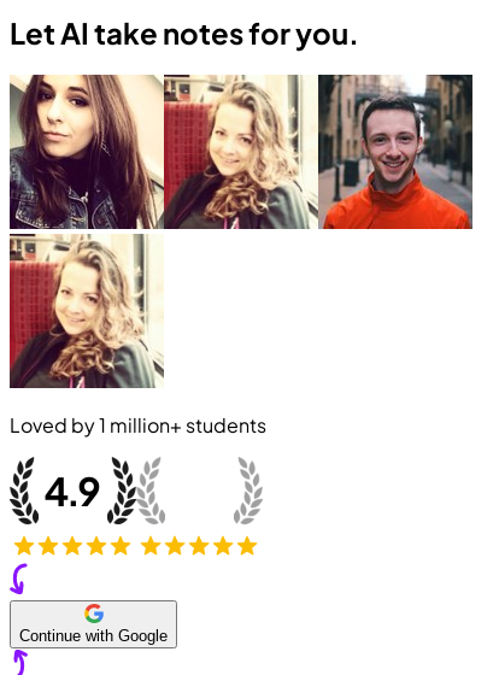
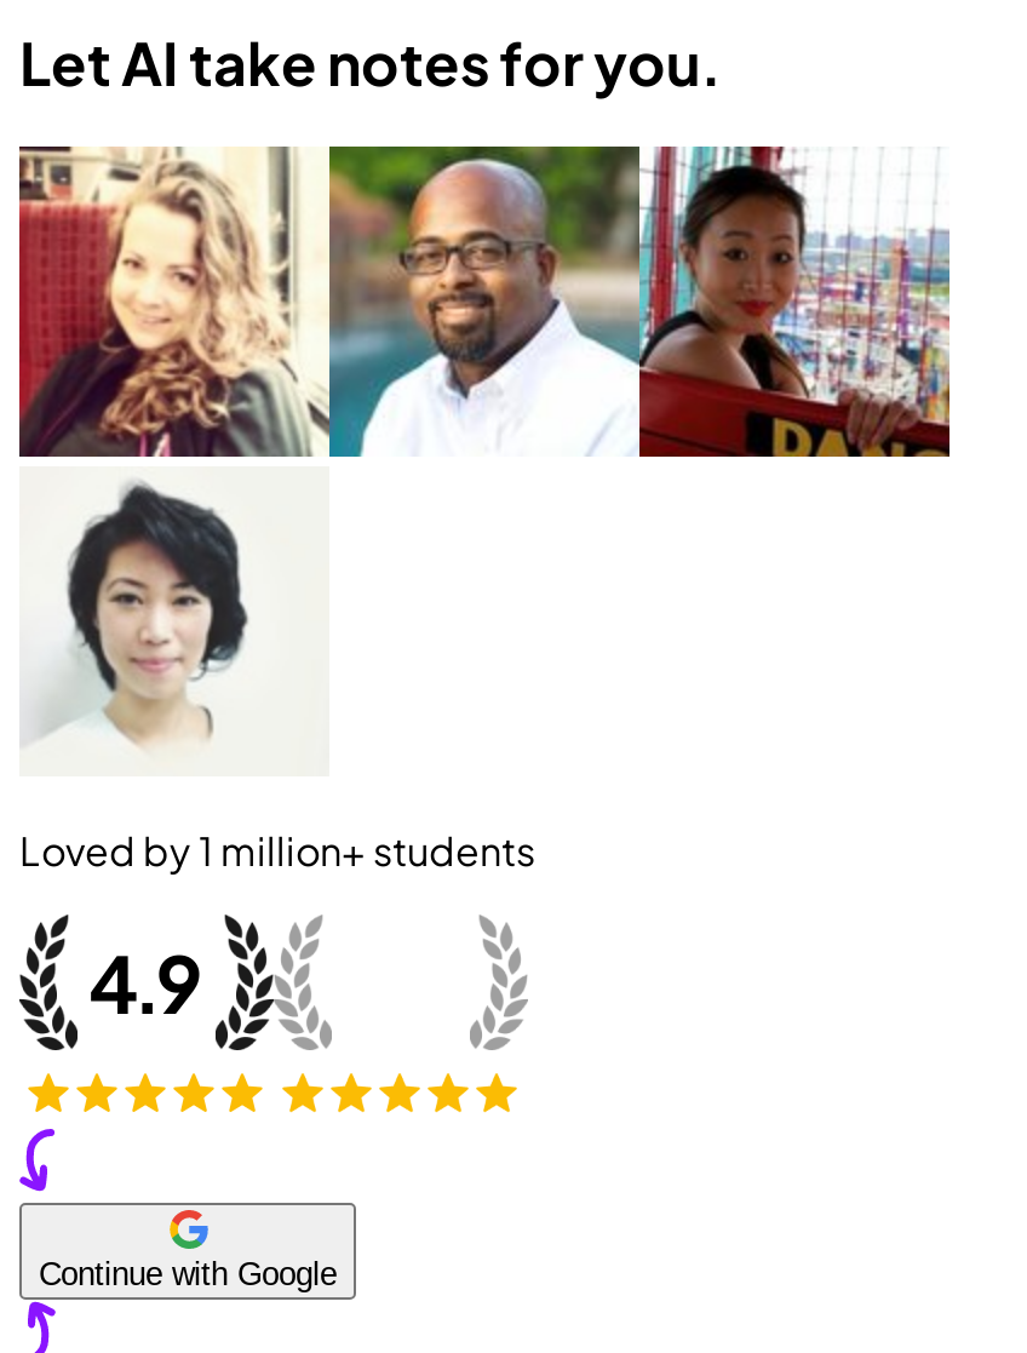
[8,74,474,389] [image] -> [17,144,952,776] [image]

